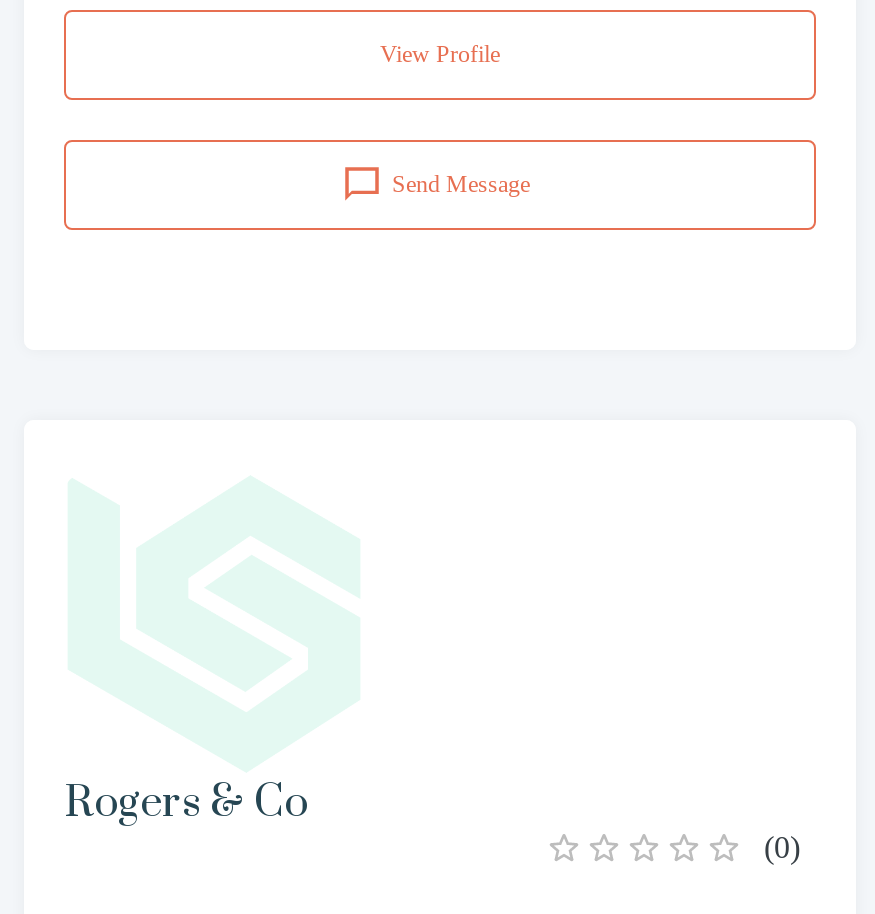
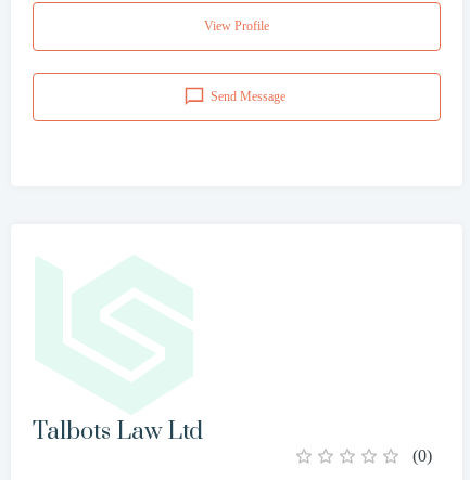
[64,775,308,829] Rogers & Co -> [33,417,203,446] Talbots Law Ltd

